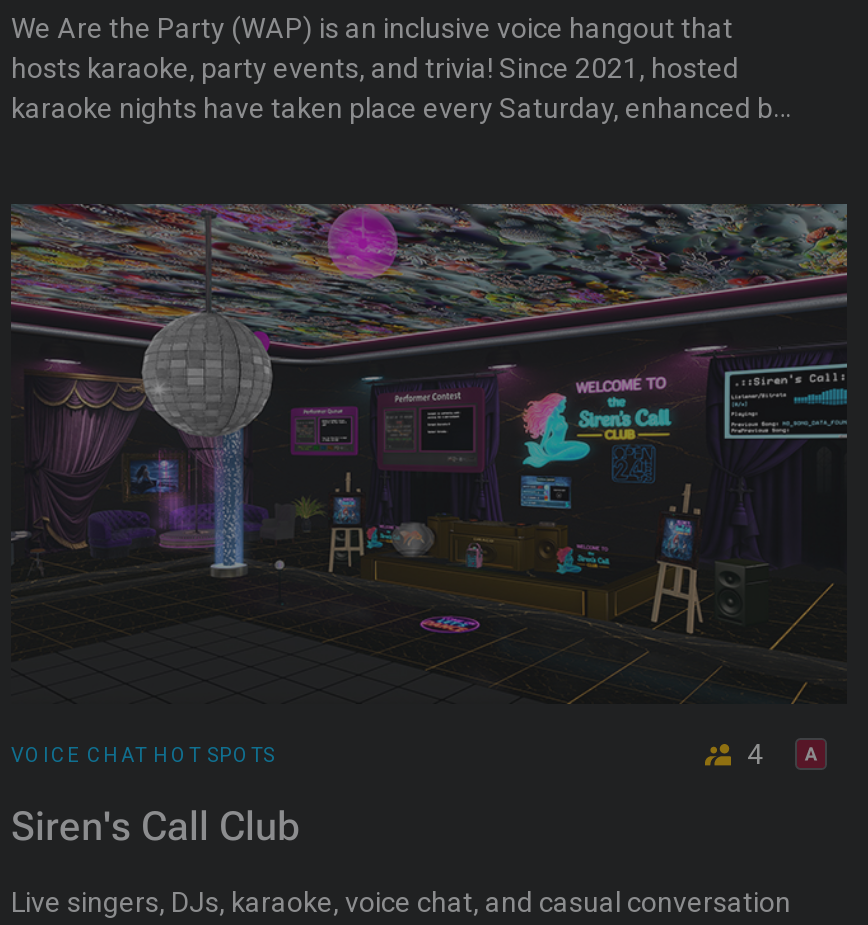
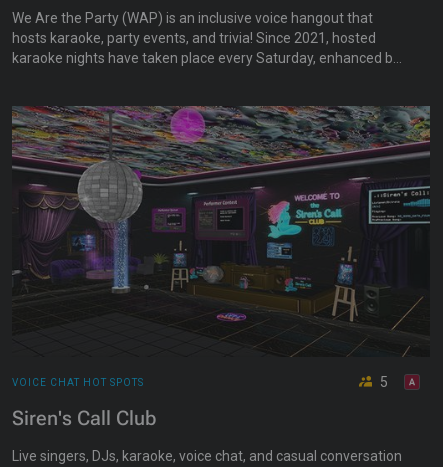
[747,738,763,770] 4 -> [380,374,388,390] 5

